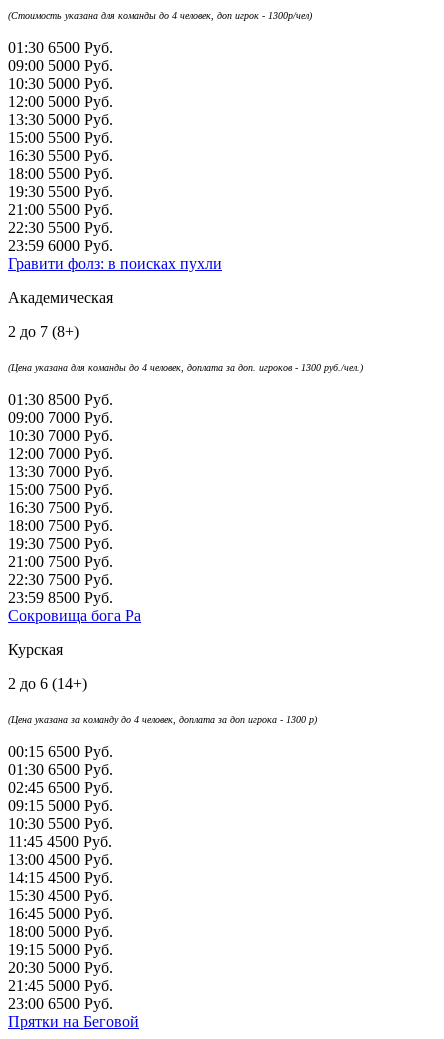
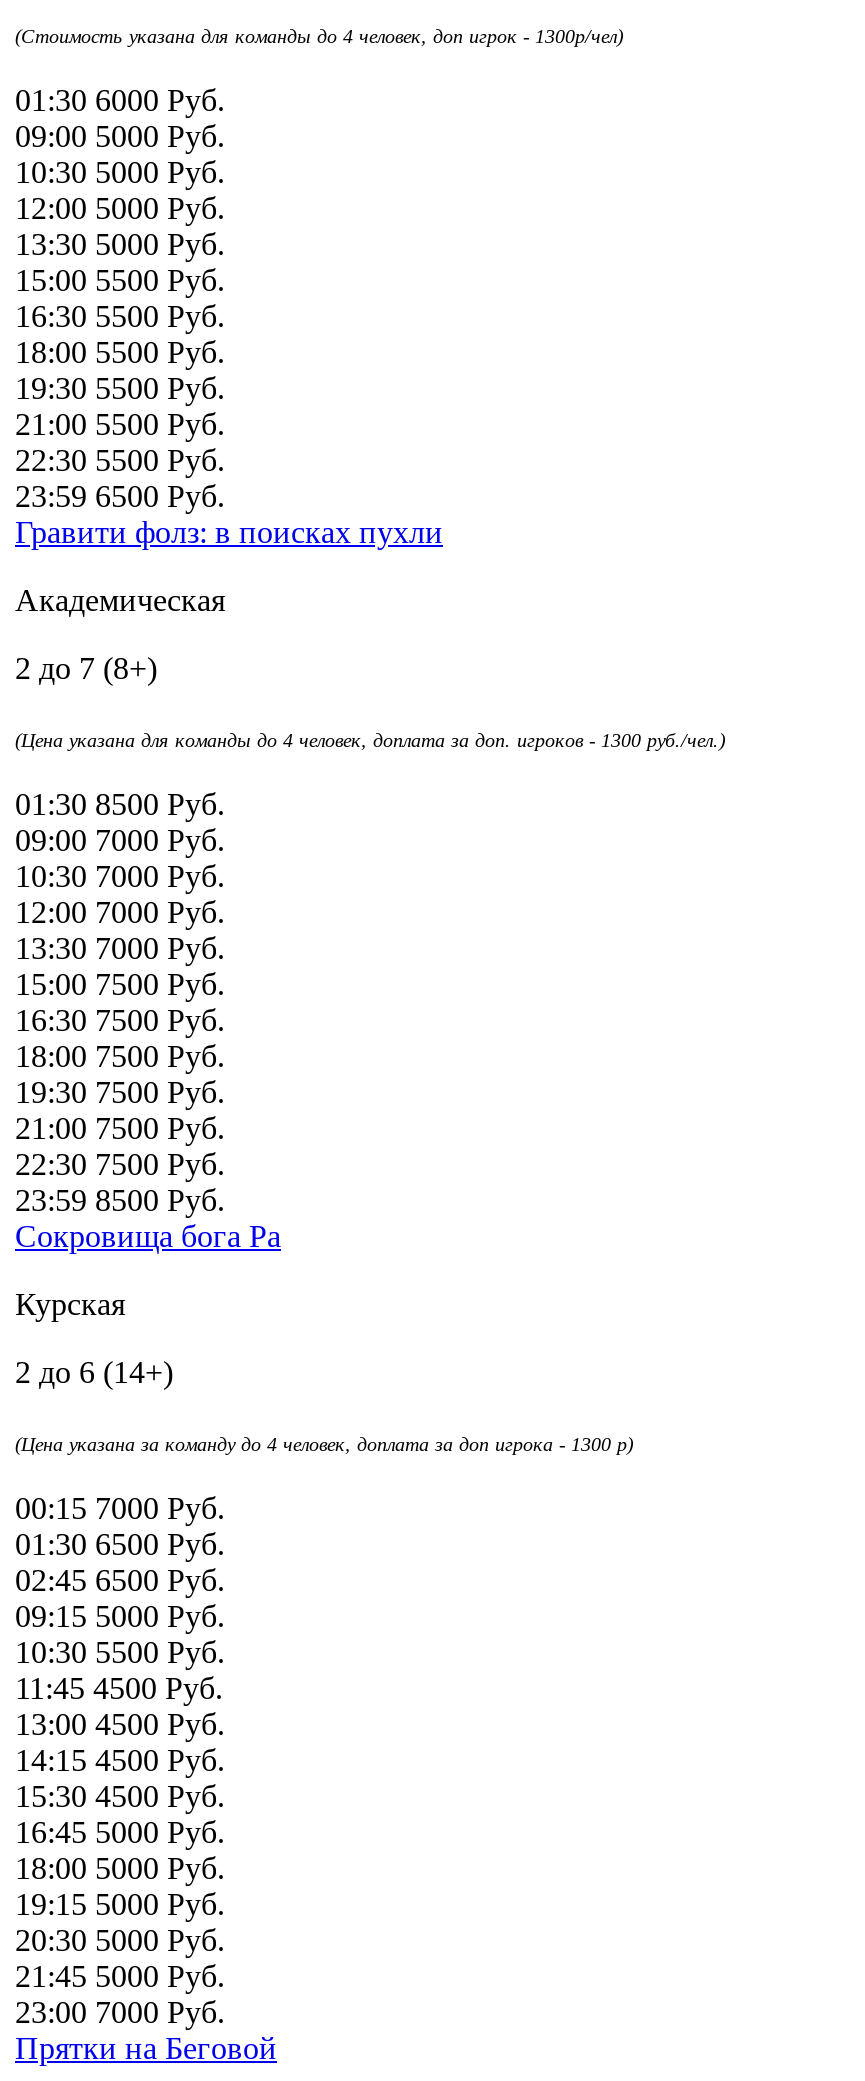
[8,39,113,56] 01:30 6500 Руб. -> [15,83,225,117] 01:30 6000 Руб.
[8,237,113,254] 23:59 6000 Руб. -> [15,479,225,513] 23:59 6500 Руб.
[8,743,113,760] 00:15 6500 Руб. -> [15,1491,225,1525] 00:15 7000 Руб.
[8,995,113,1012] 23:00 6500 Руб. -> [15,1995,225,2029] 23:00 7000 Руб.

